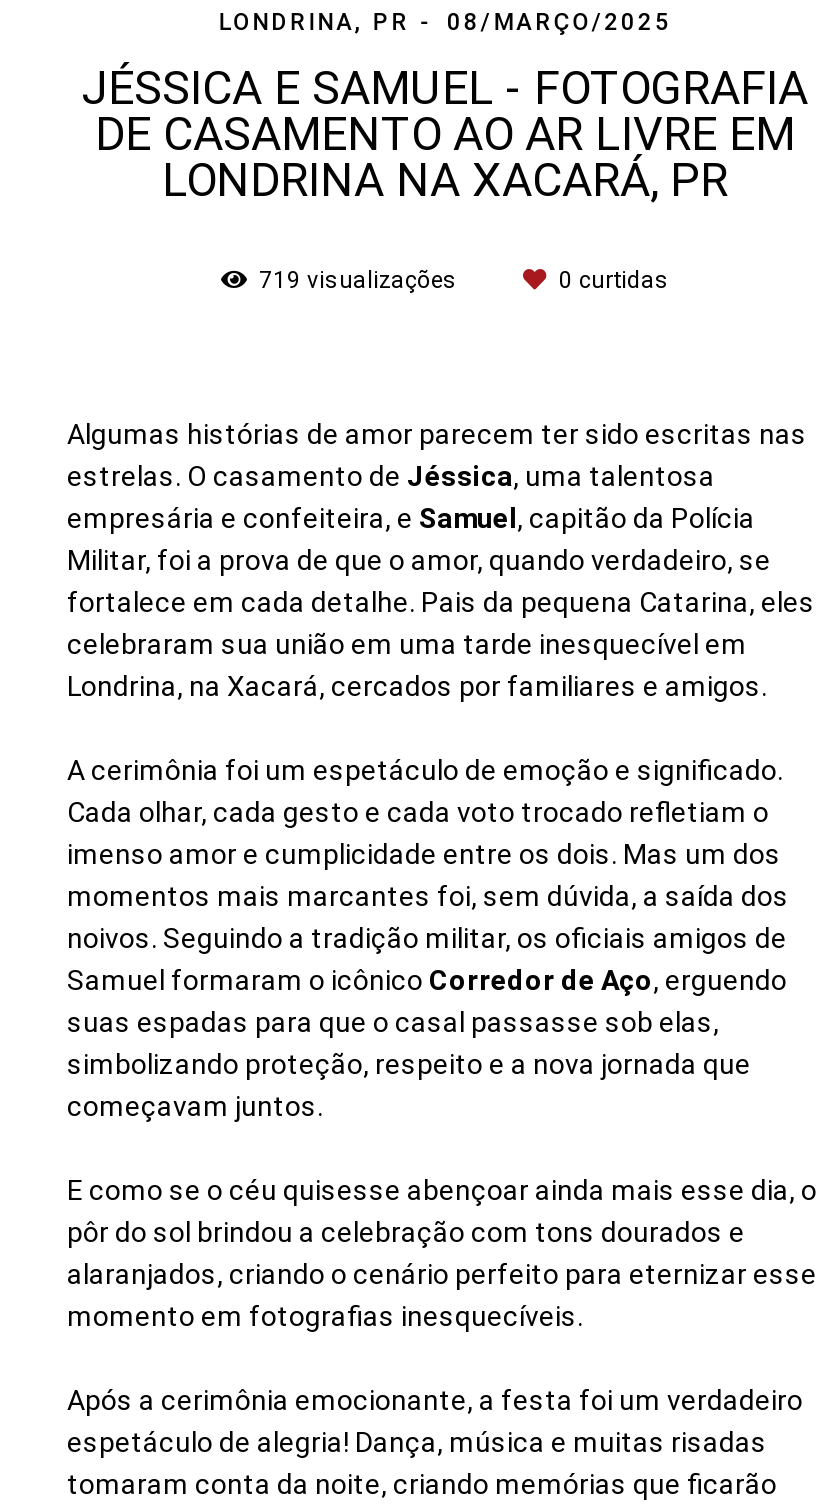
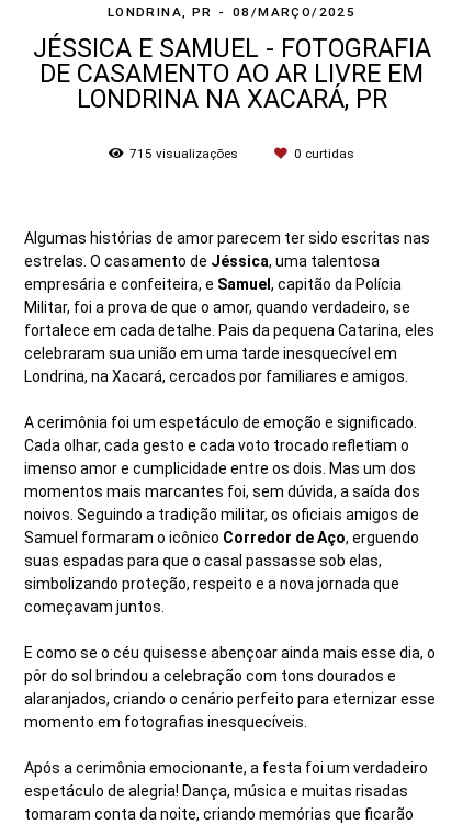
[259,266,463,294] 719 visualizações -> [129,146,241,161] 715 visualizações

